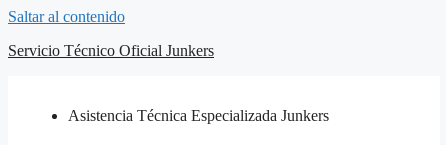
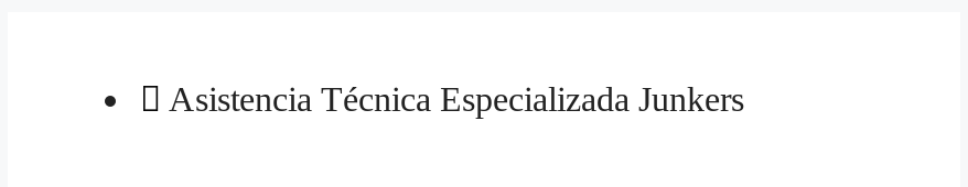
[8,8,214,59] Saltar al contenido | Servicio Técnico Oficial Junkers -> none

